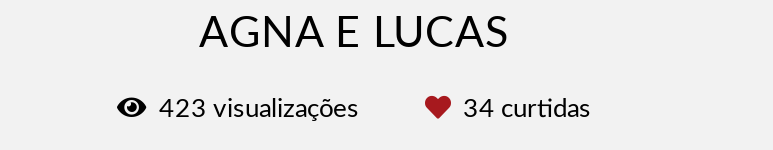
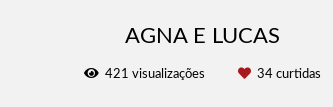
[159,97,365,123] 423 visualizações -> [104,68,207,81] 421 visualizações

